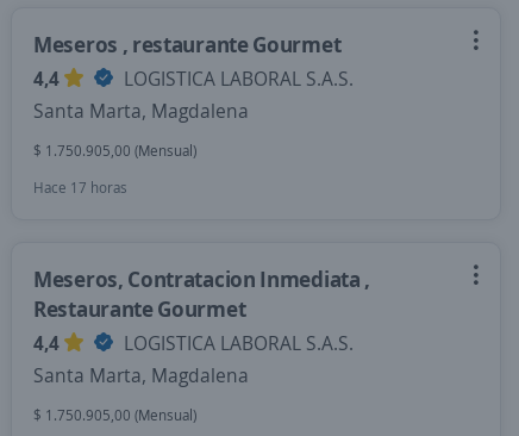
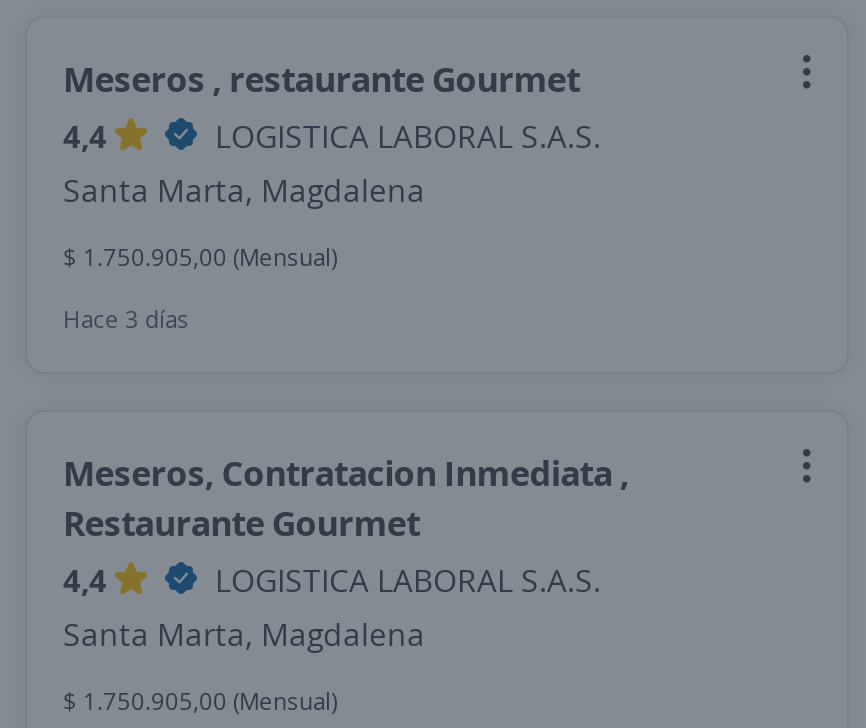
[33,177,127,198] Hace 17 horas -> [63,302,189,336] Hace 3 días

